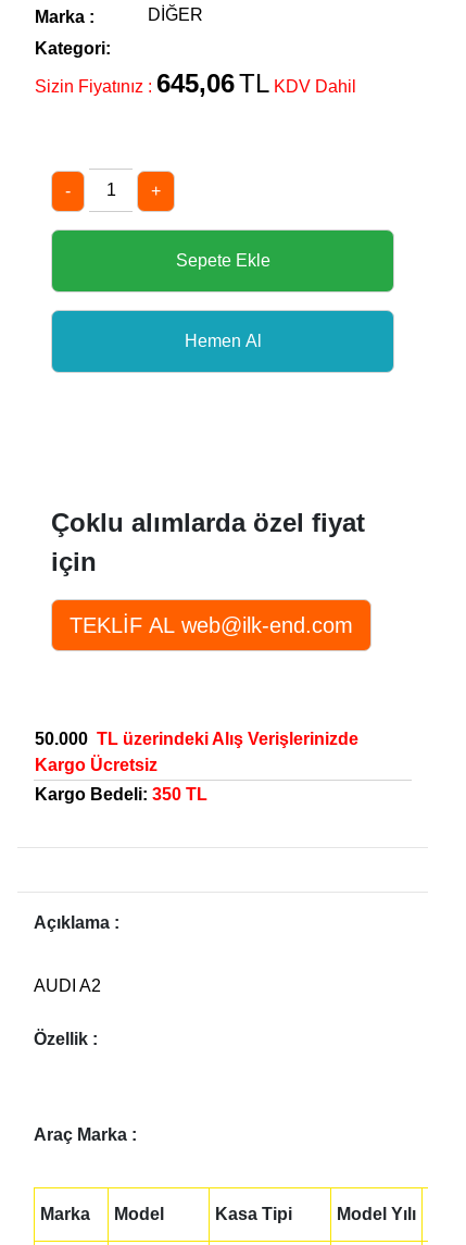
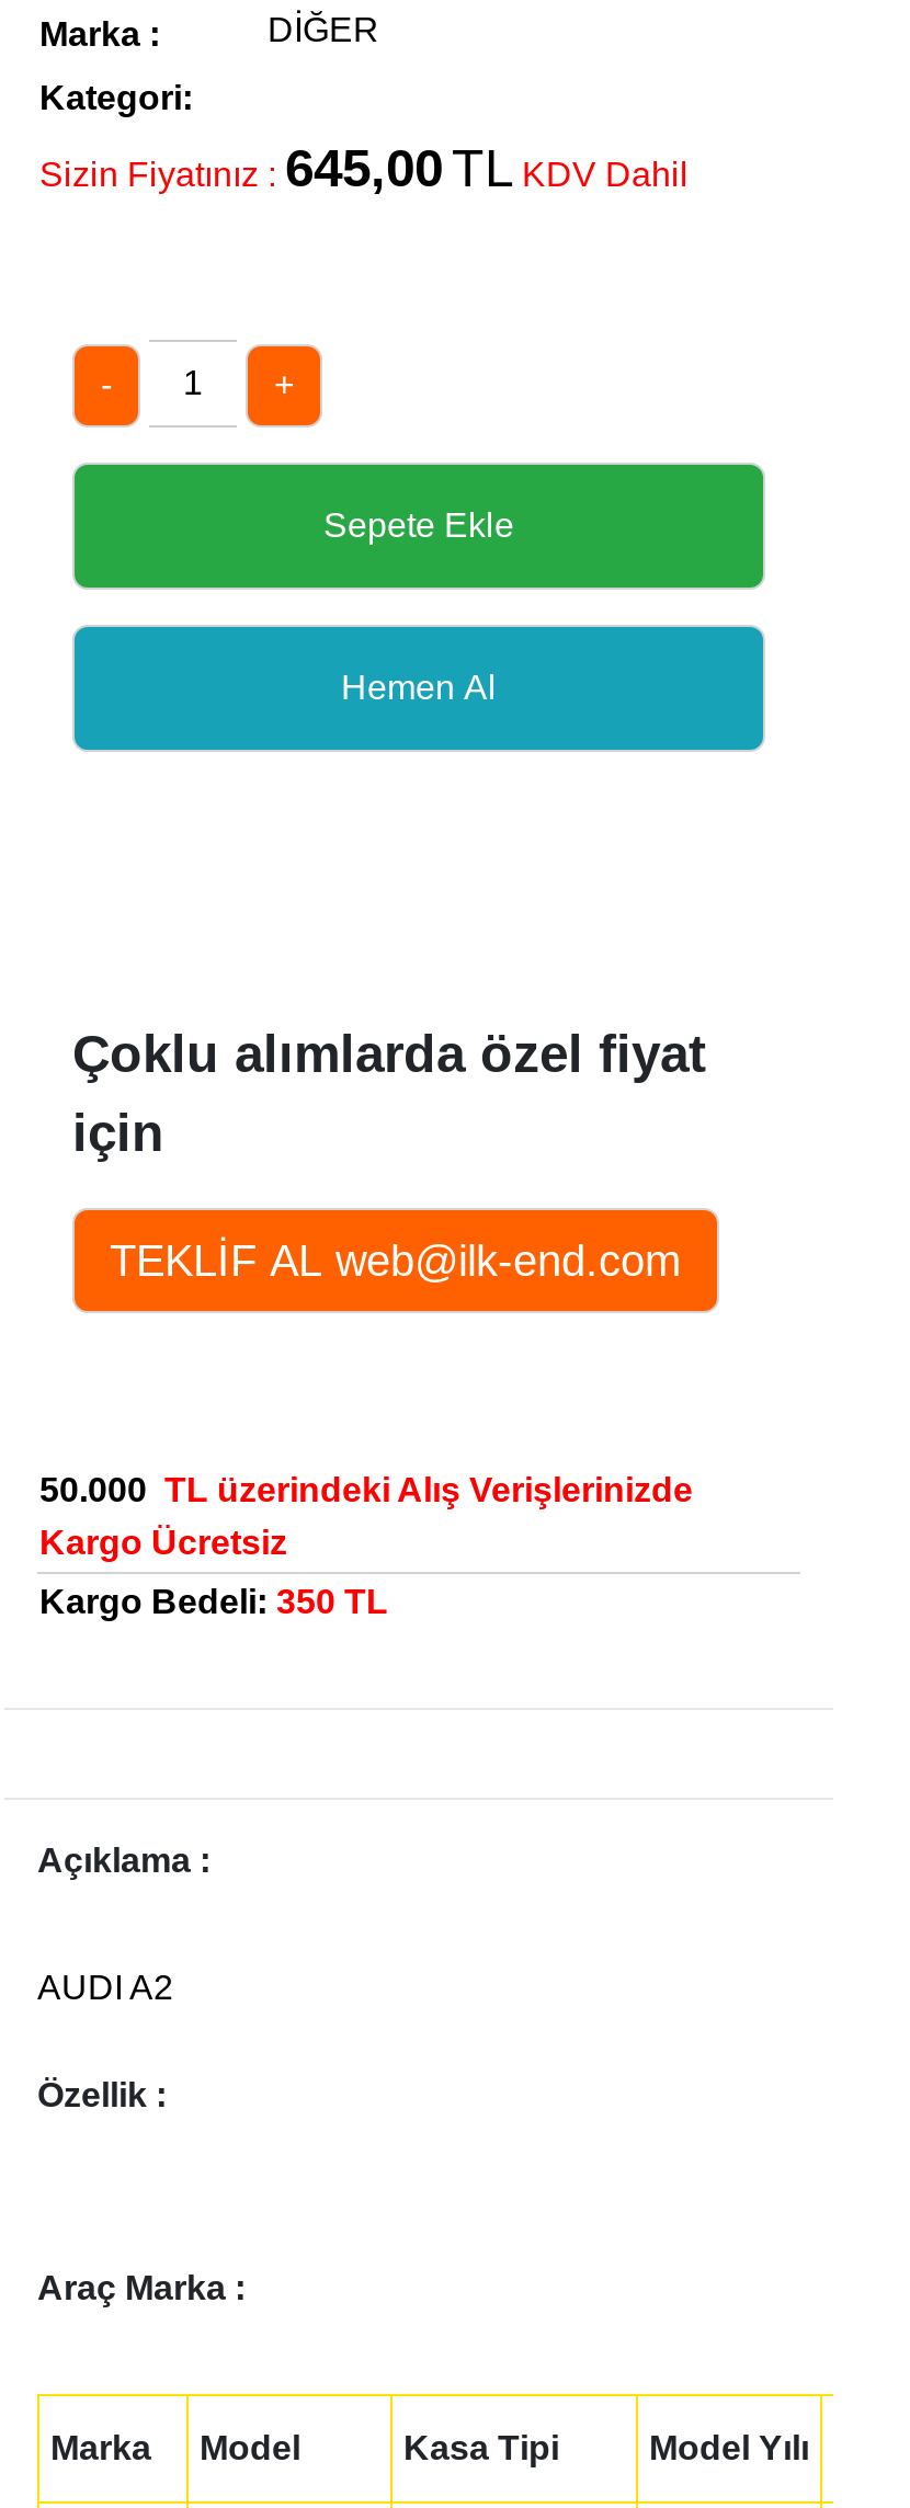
[35,69,356,98] Sizin Fiyatınız : 645,06 TL KDV Dahil -> [39,138,689,197] Sizin Fiyatınız : 645,00 TL KDV Dahil

